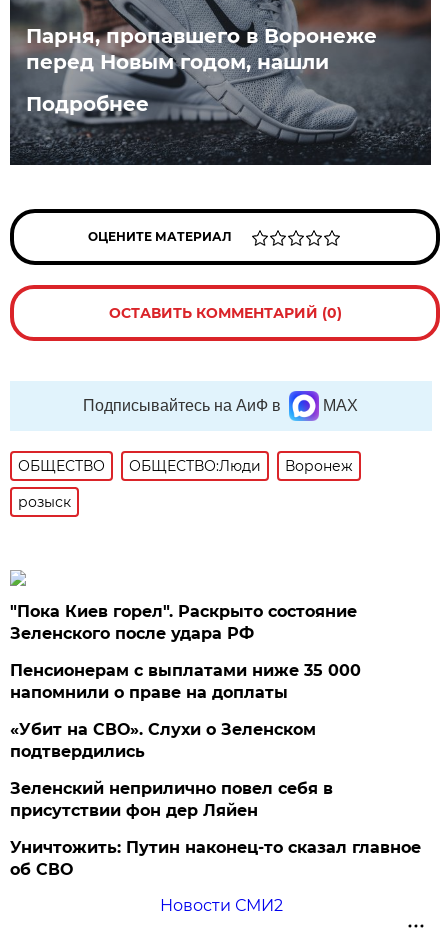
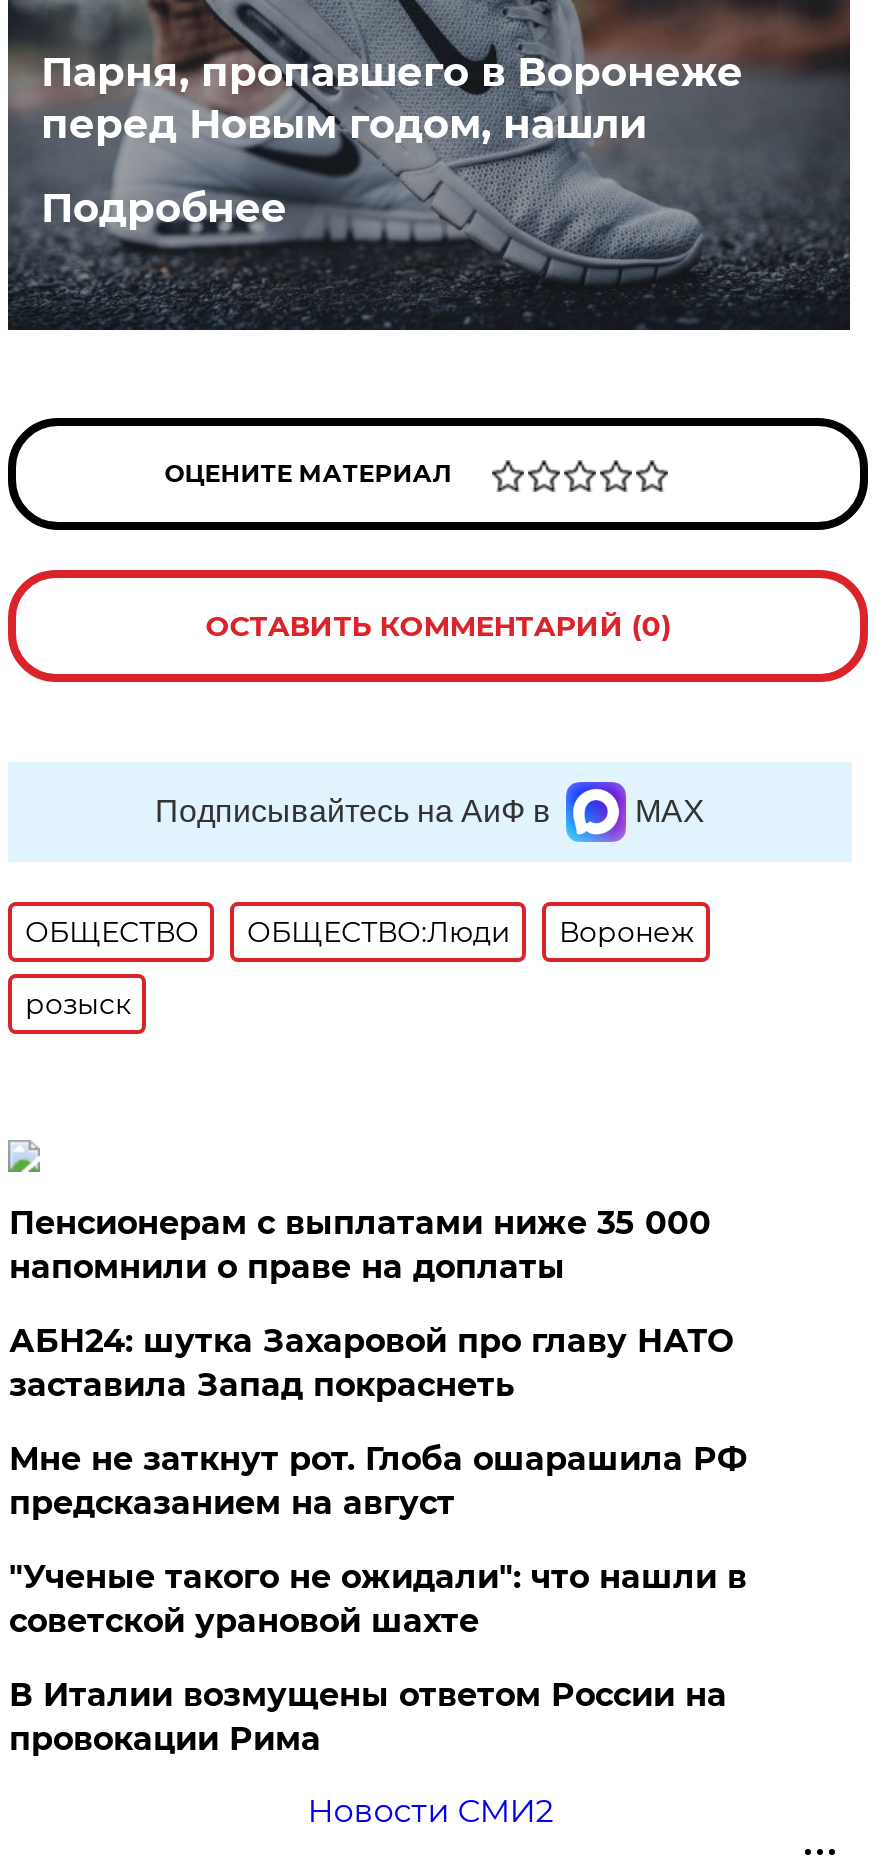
[10,602,357,643] "Пока Киев горел". Раскрыто состояние | Зеленского после удара РФ -> none
moved [10,661,361,702] -> [9,1204,711,1286]: Пенсионерам с выплатами ниже 35 000 | напомнили о праве на доплаты
[10,720,421,879] «Убит на СВО». Слухи о Зеленском | подтвердились | Зеленский неприлично повел cебя в | присутствии фон дер Ляйен | Уничтожить: Путин наконец-то сказал главное | об СВО -> [9,1322,747,1758] АБН24: шутка Захаровой про главу НАТО | заставила Запад покраснеть | Мне не заткнут рот. Глоба ошарашила РФ | предсказанием на август | "Ученые такого не ожидали": что нашли в | советской урановой шахте | В Италии возмущены ответом России на | провокации Рима

